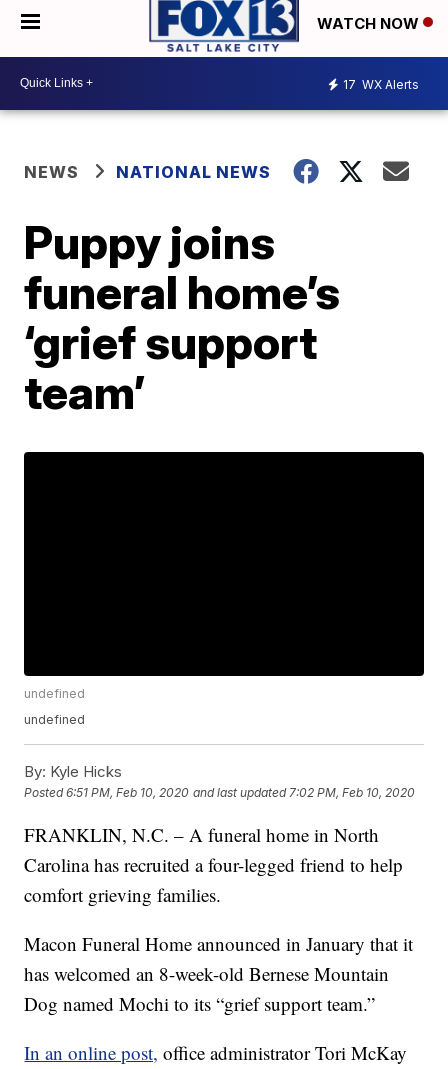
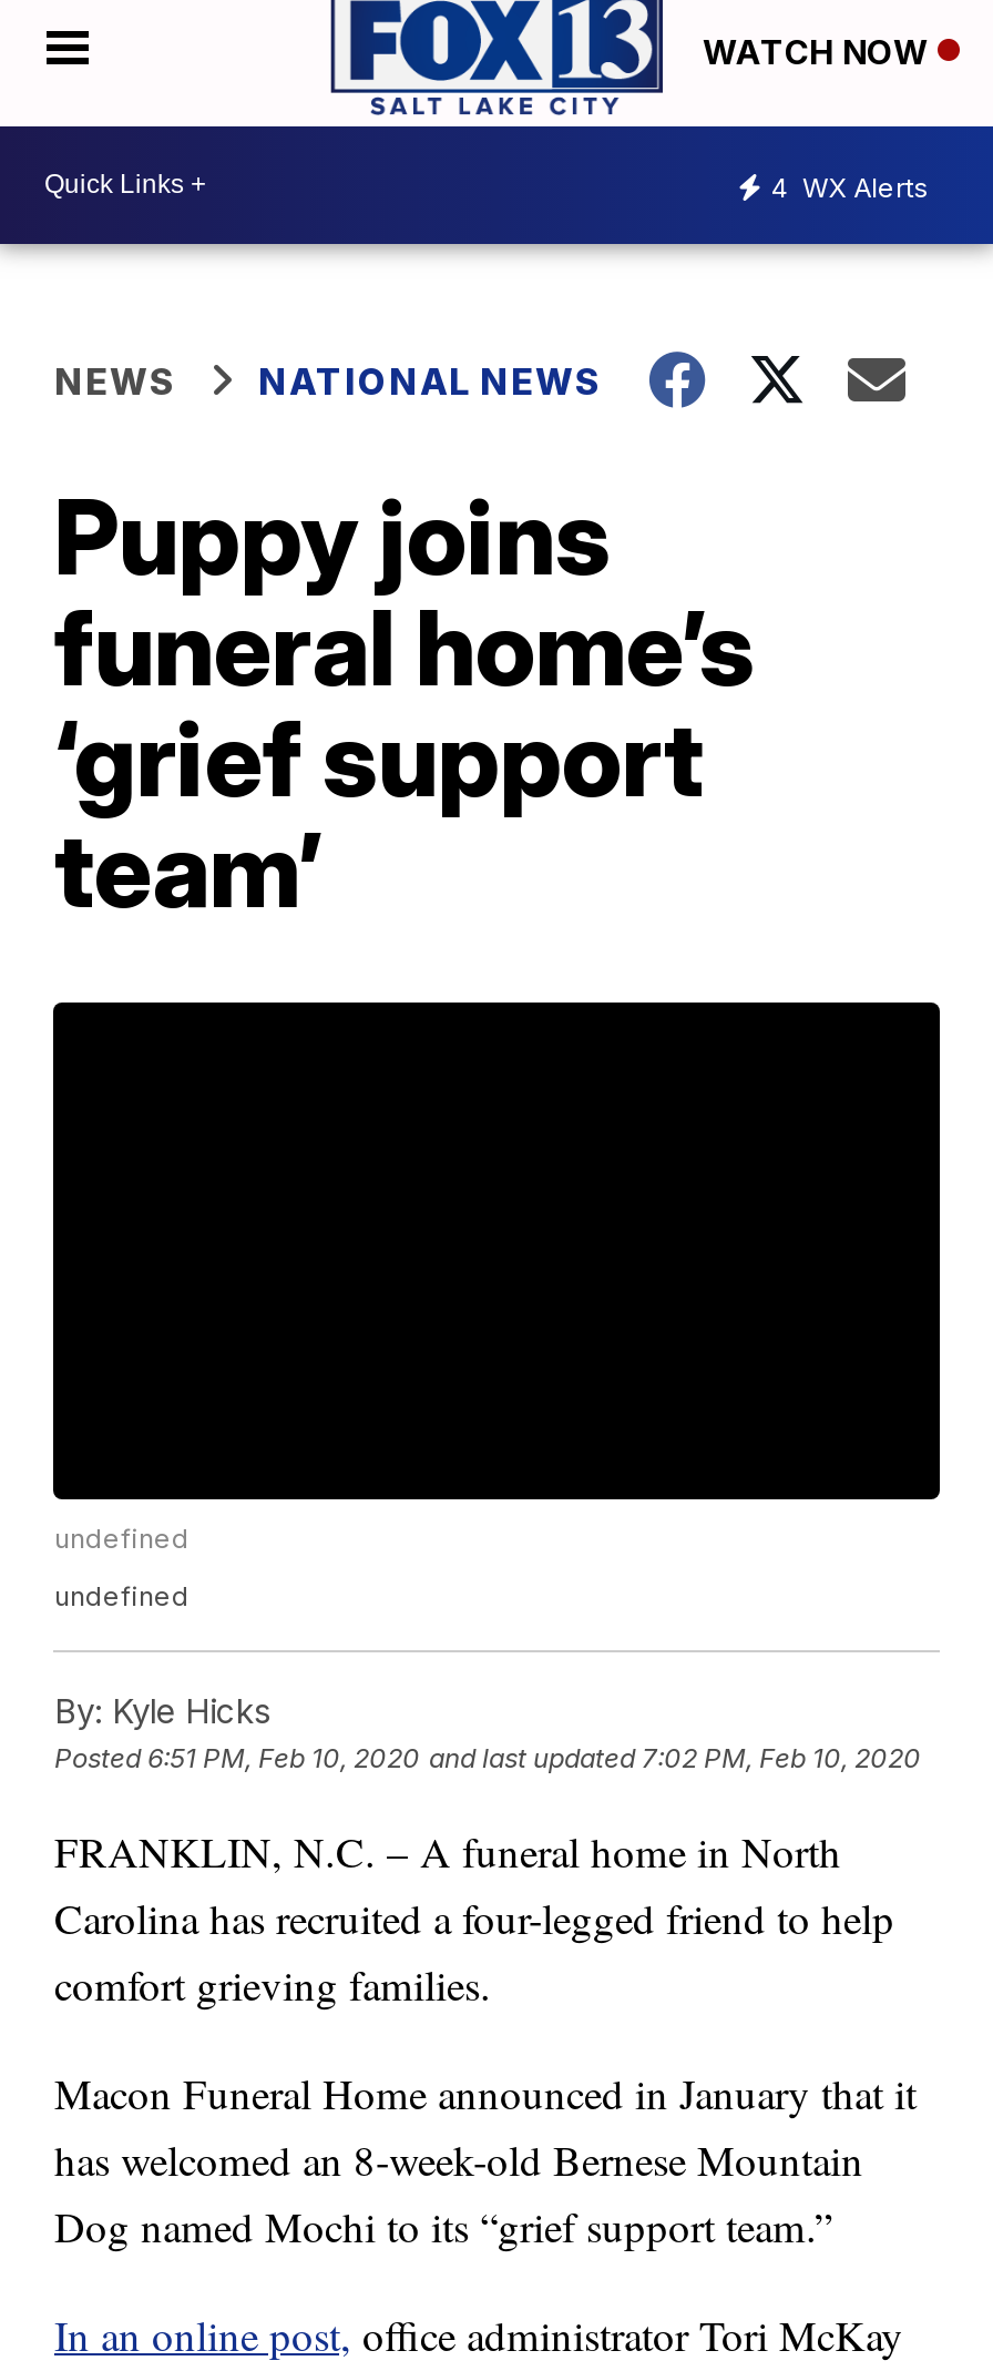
[343,77,419,92] 17 WX Alerts -> [771,171,929,204] 4 WX Alerts

